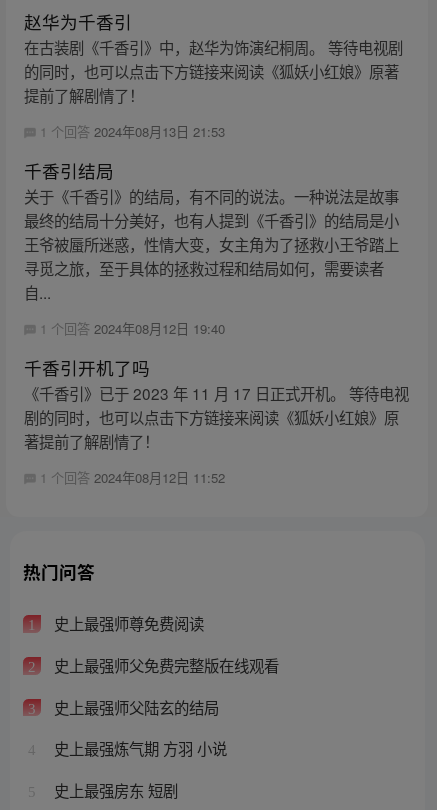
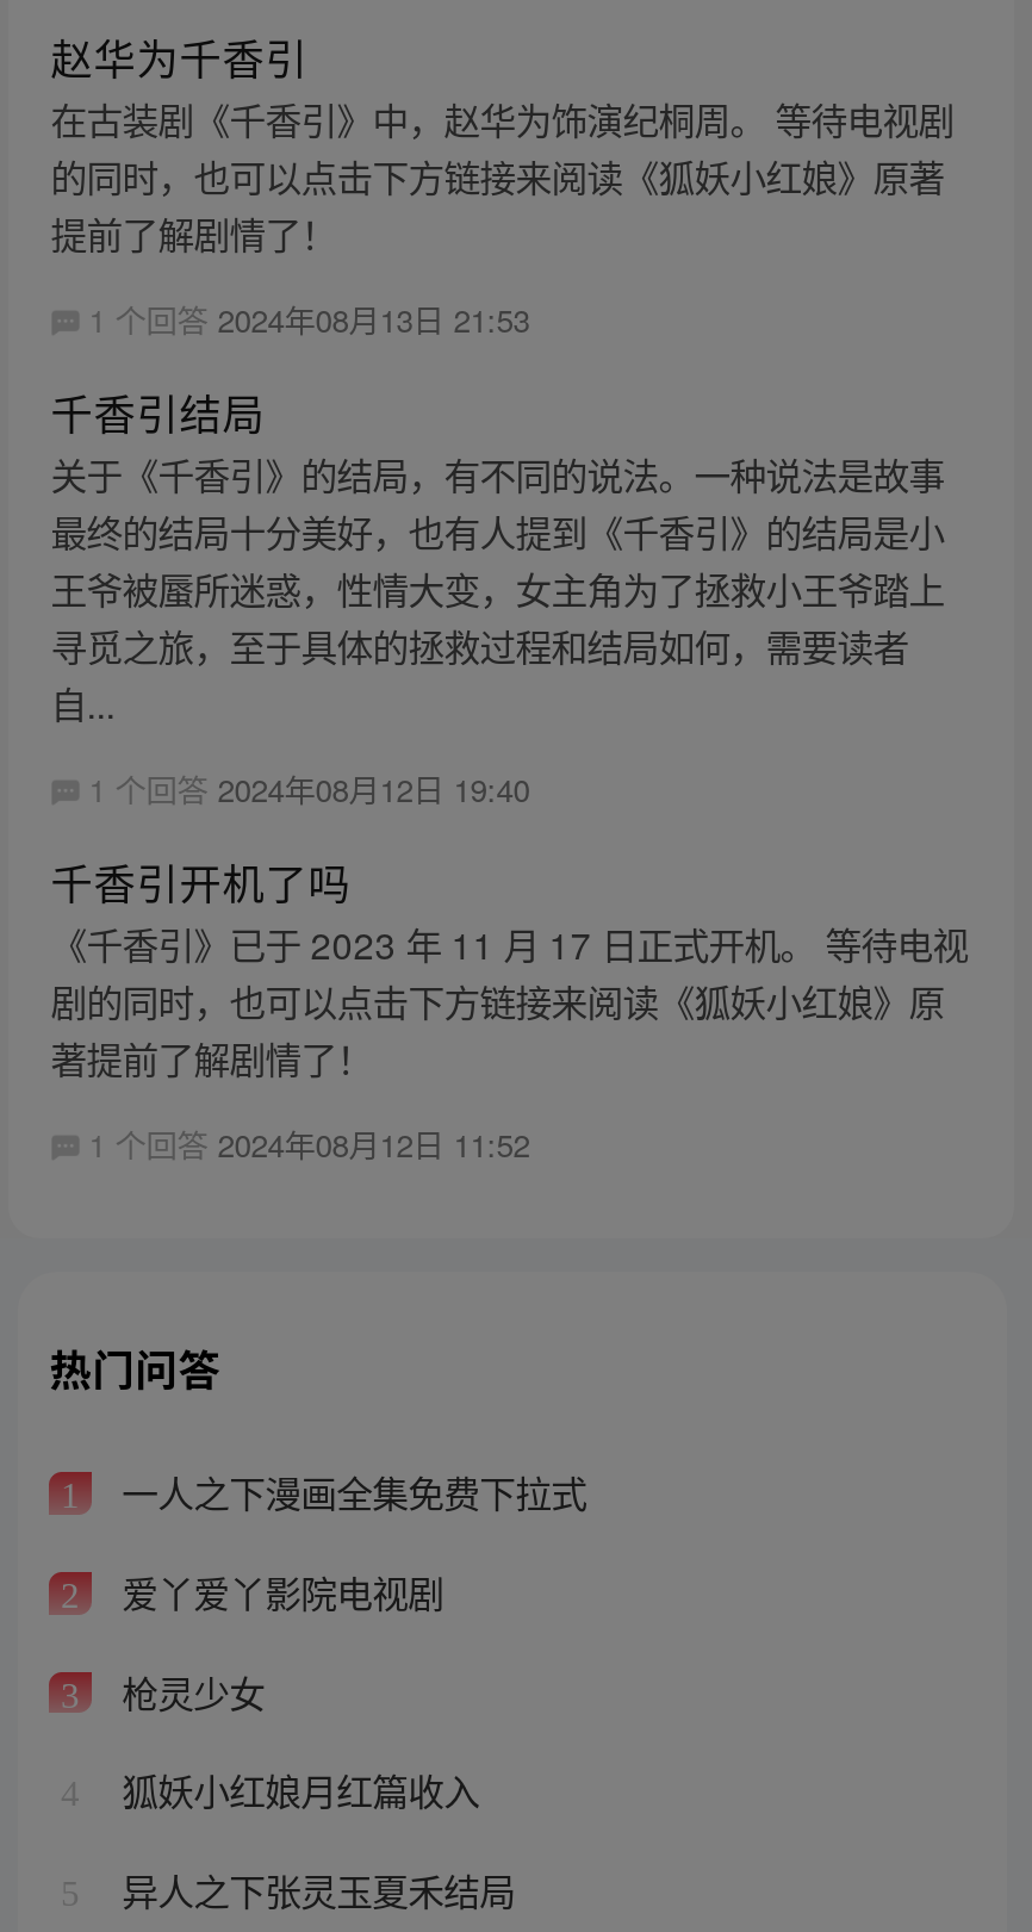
[50,612,204,634] 史上最强师尊免费阅读 -> [112,1466,587,1518] 一人之下漫画全集免费下拉式
[50,654,279,676] 史上最强师父免费完整版在线观看 -> [112,1565,444,1618] 爱丫爱丫影院电视剧
[50,696,219,718] 史上最强师父陆玄的结局 -> [112,1664,265,1717] 枪灵少女
[50,737,227,759] 史上最强炼气期 方羽 小说 -> [112,1763,479,1816] 狐妖小红娘月红篇收入
[50,779,178,801] 史上最强房东 短剧 -> [112,1863,515,1915] 异人之下张灵玉夏禾结局

